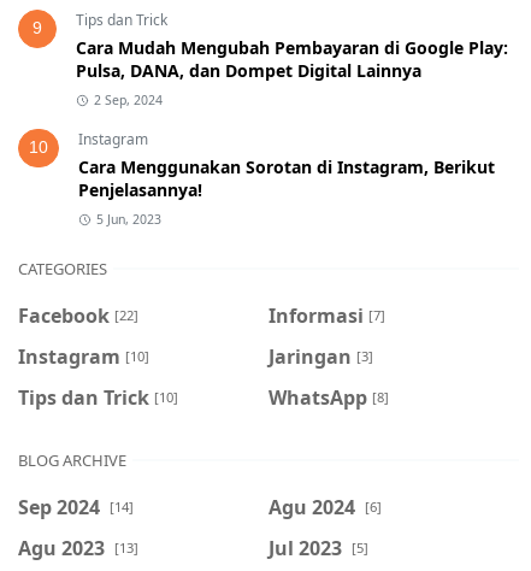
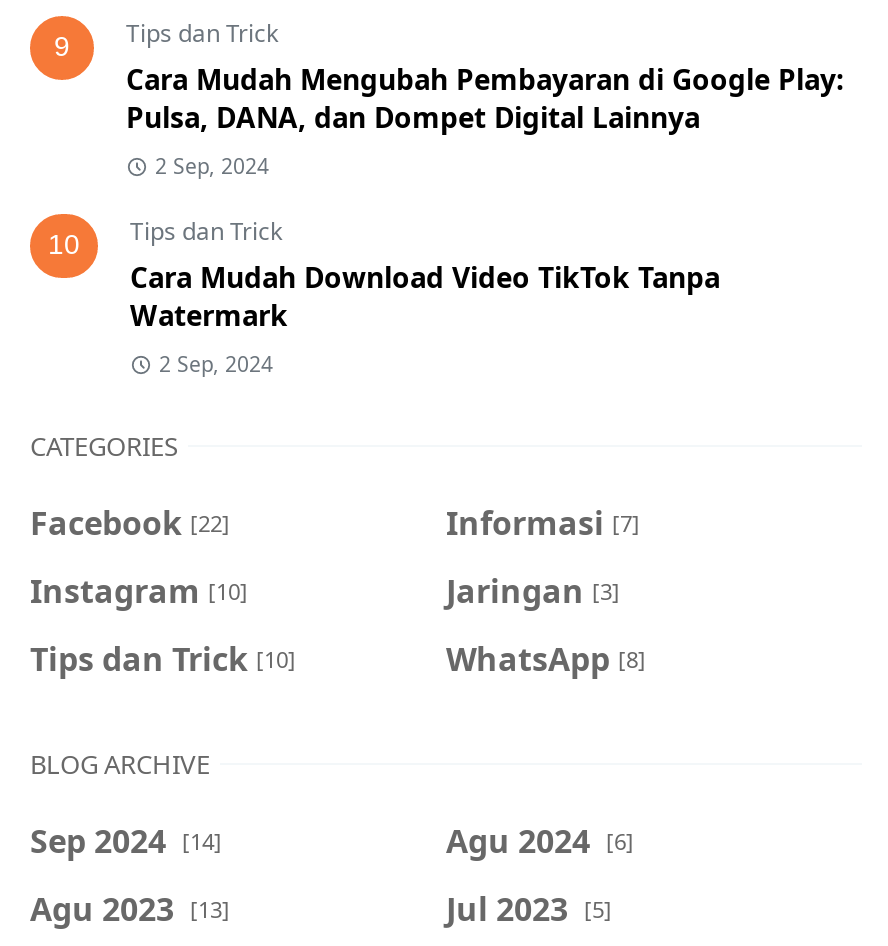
[78,129,495,228] Instagram | Cara Menggunakan Sorotan di Instagram, Berikut | Penjelasannya! | 5 Jun, 2023 -> [130,215,720,379] Tips dan Trick | Cara Mudah Download Video TikTok Tanpa | Watermark | 2 Sep, 2024

